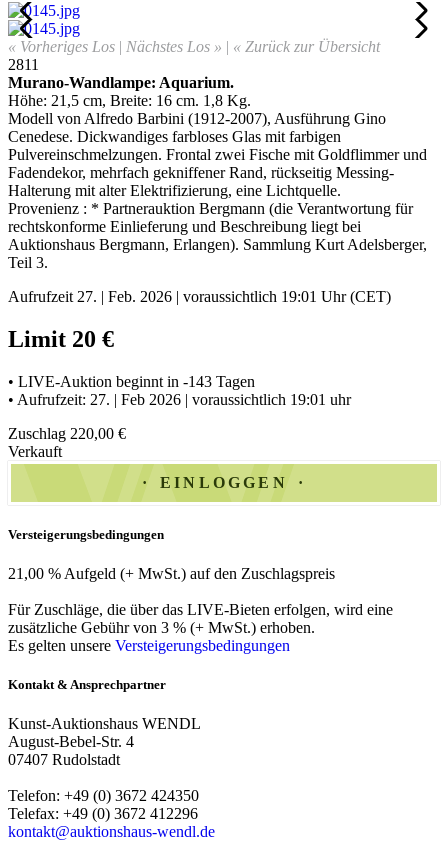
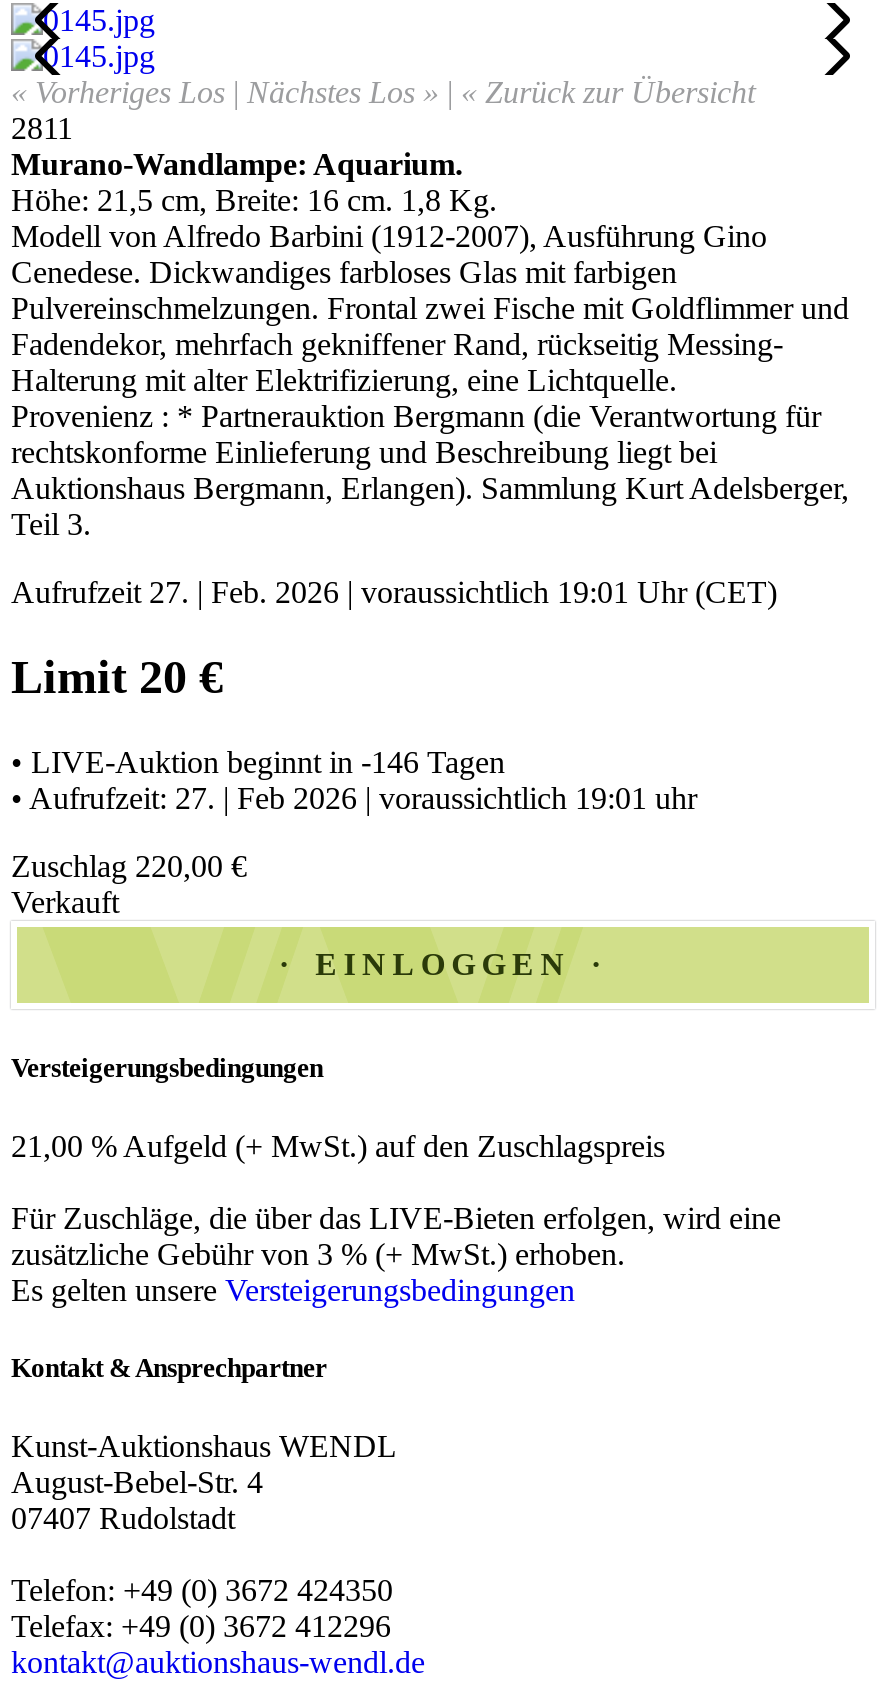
[8,373,255,390] • LIVE-Auktion beginnt in -143 Tagen -> [11,744,505,778] • LIVE-Auktion beginnt in -146 Tagen

